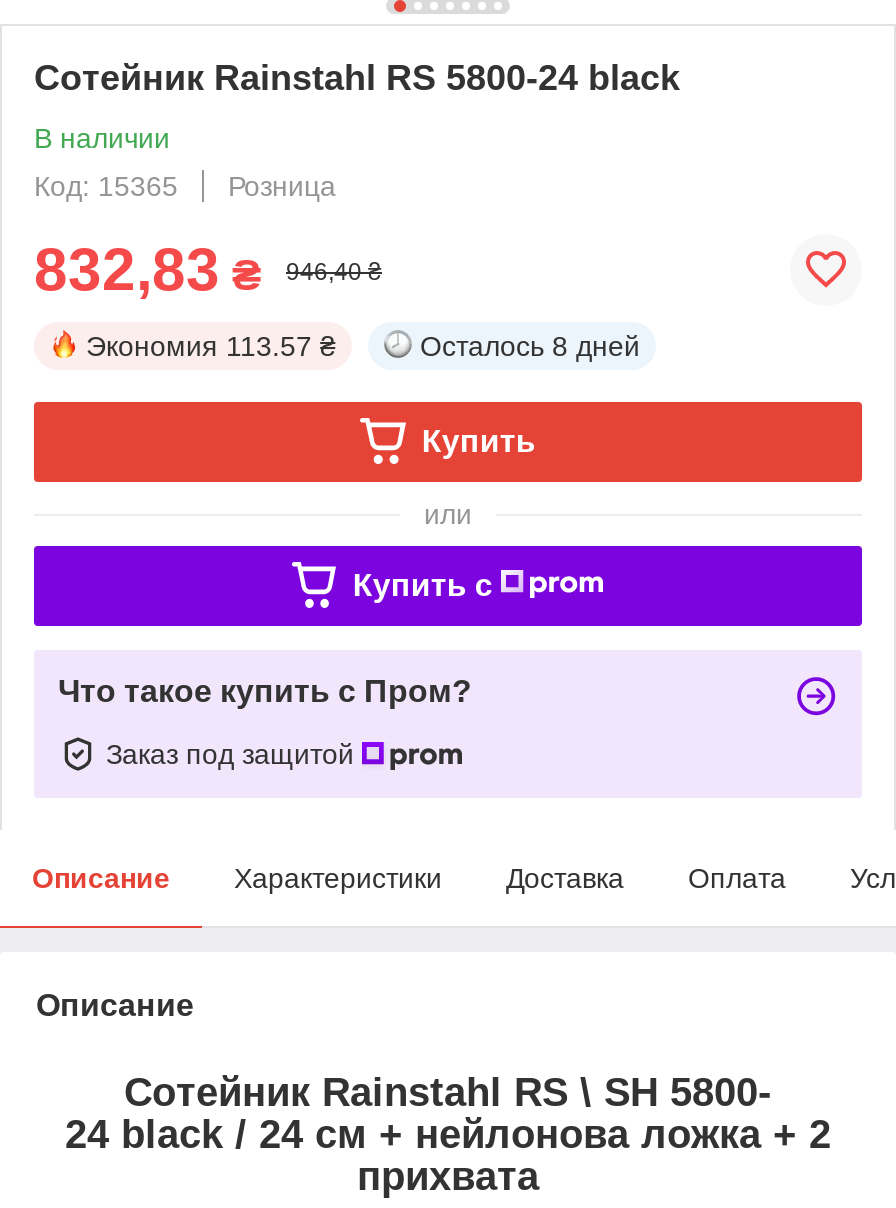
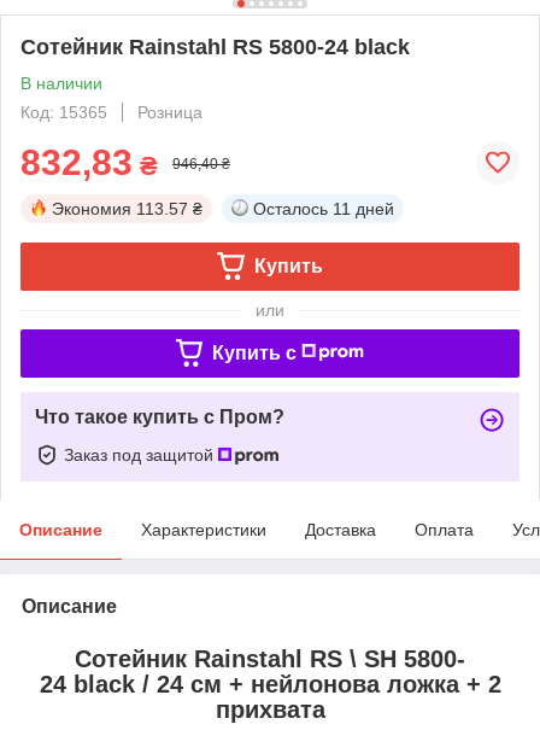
[420,330,640,362] Осталось 8 дней -> [253,199,394,218] Осталось 11 дней

